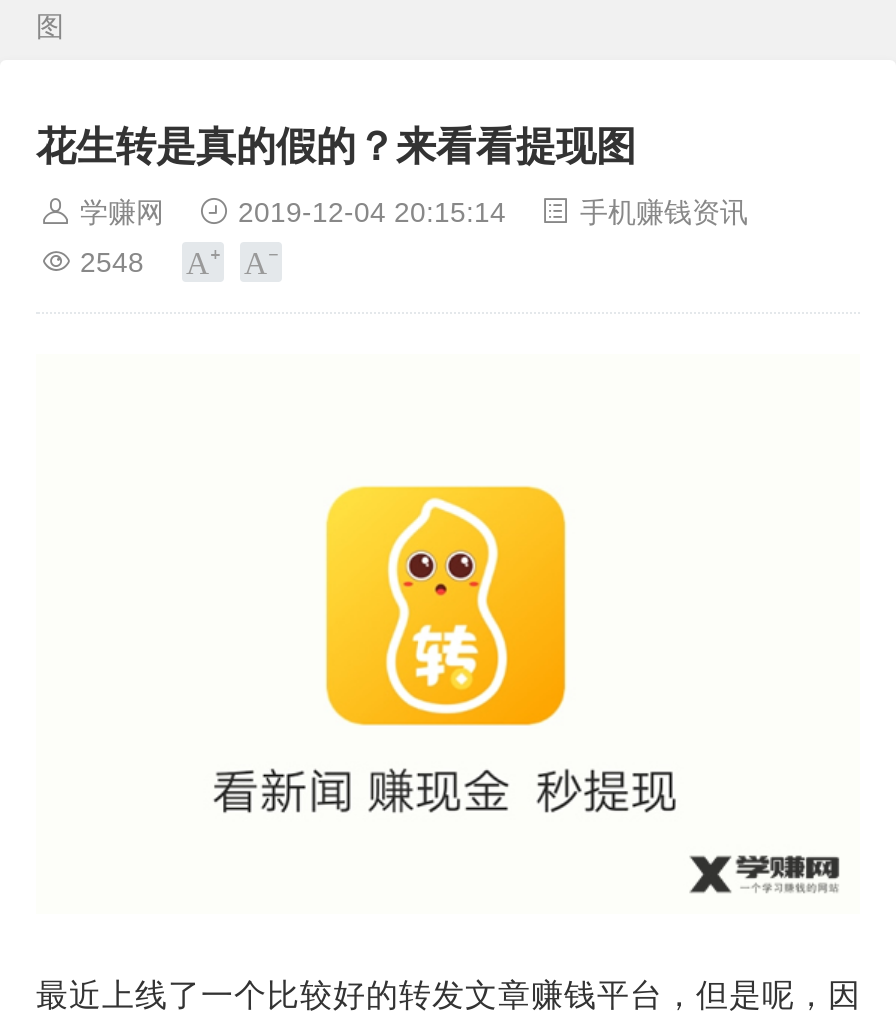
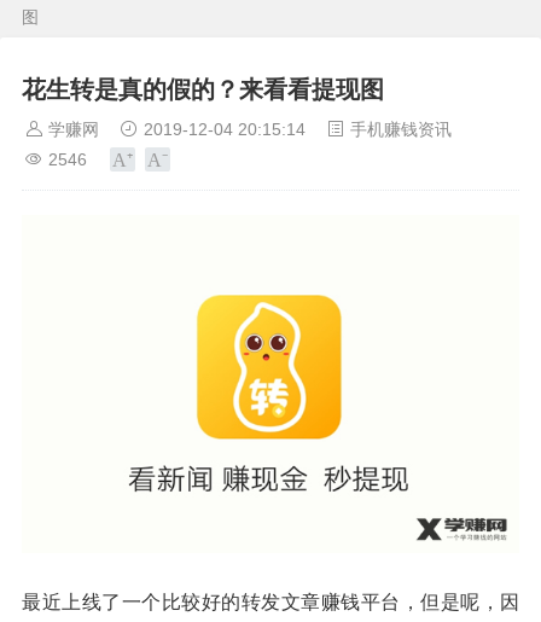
[80,246,144,278] 2548 -> [48,150,87,169] 2546

